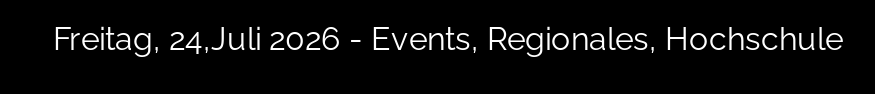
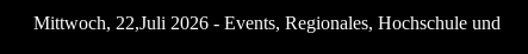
[53,20,843,58] Freitag, 24,Juli 2026 - Events, Regionales, Hochschule -> [33,13,501,33] Mittwoch, 22,Juli 2026 - Events, Regionales, Hochschule und

